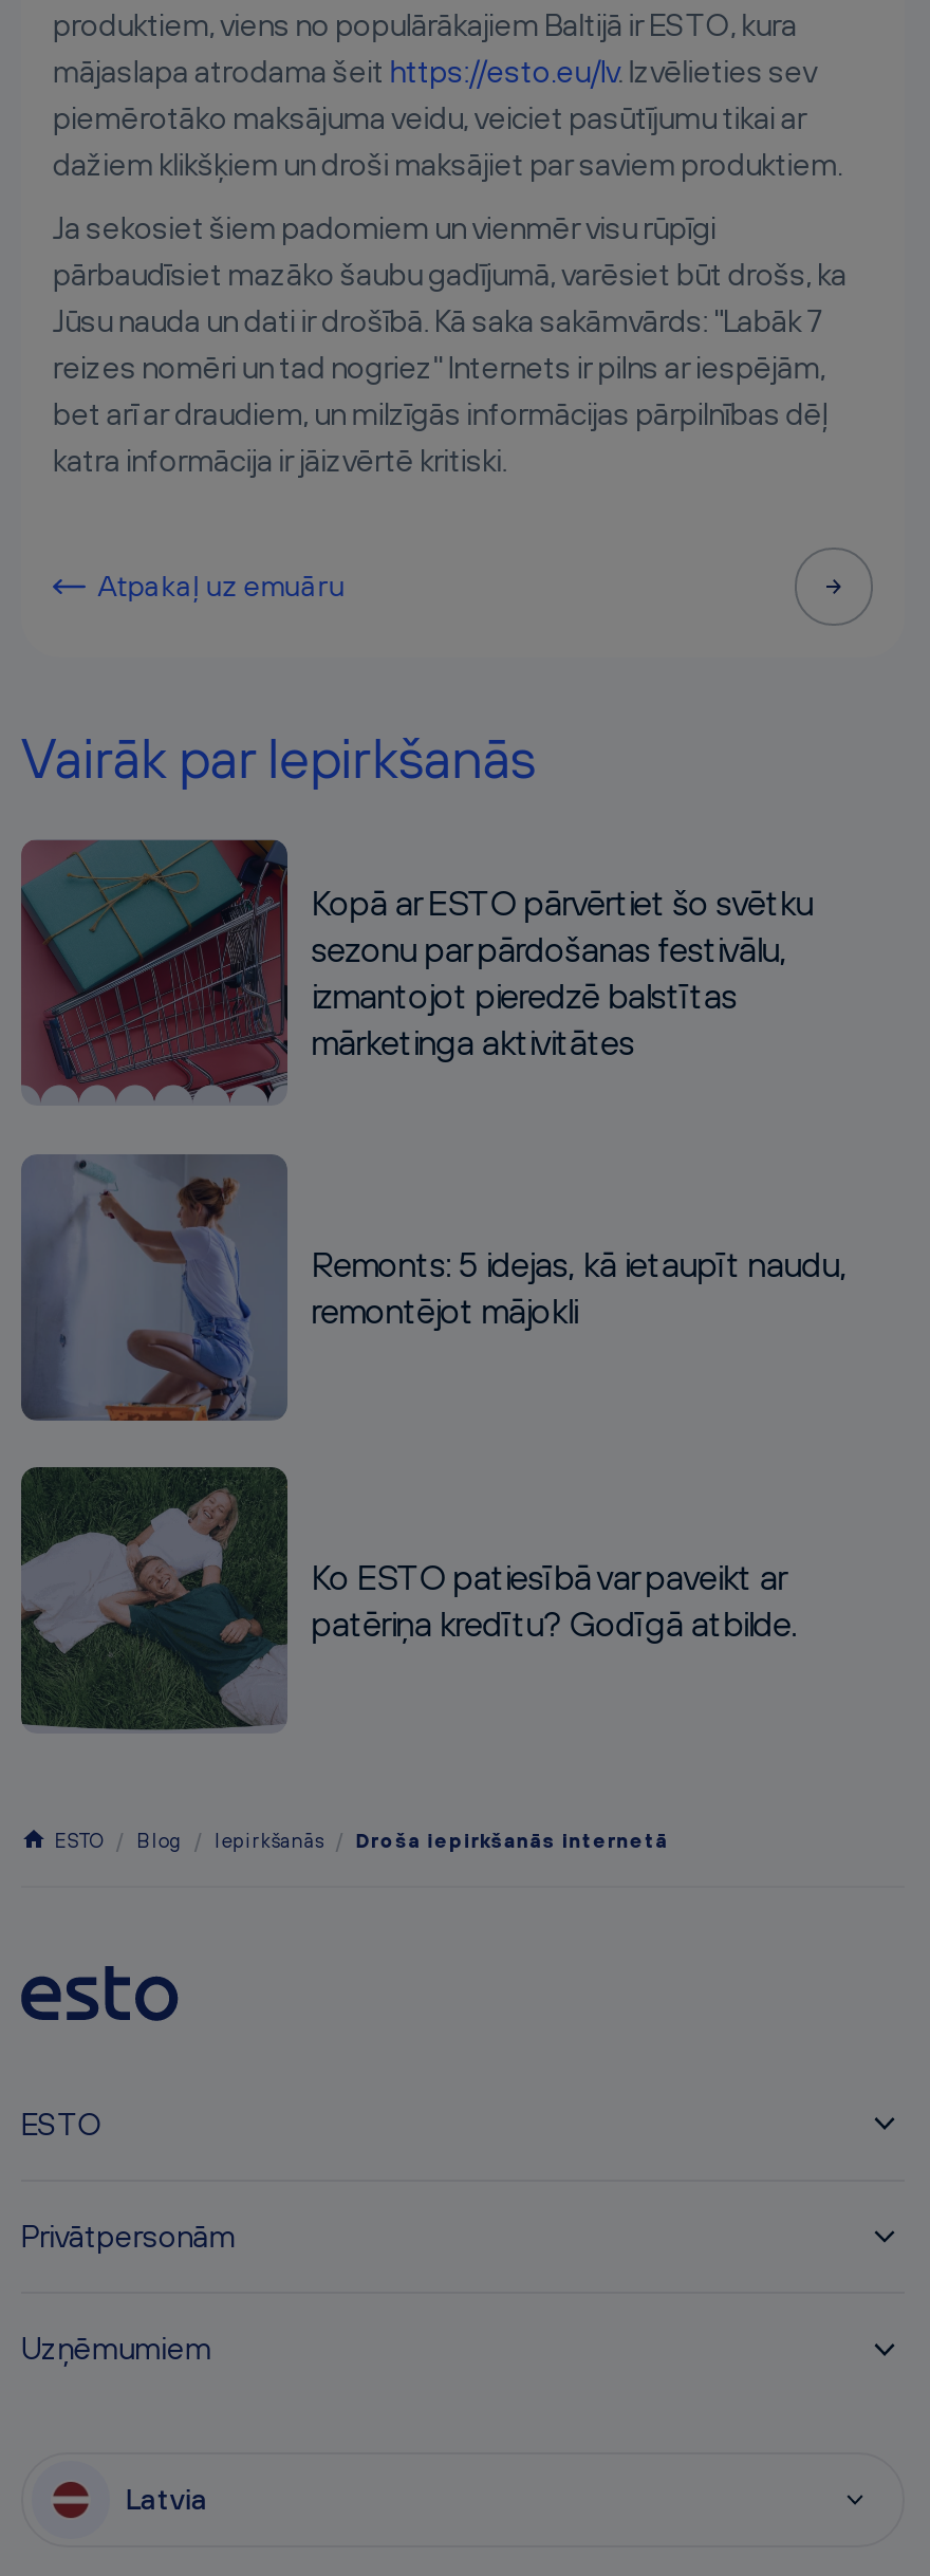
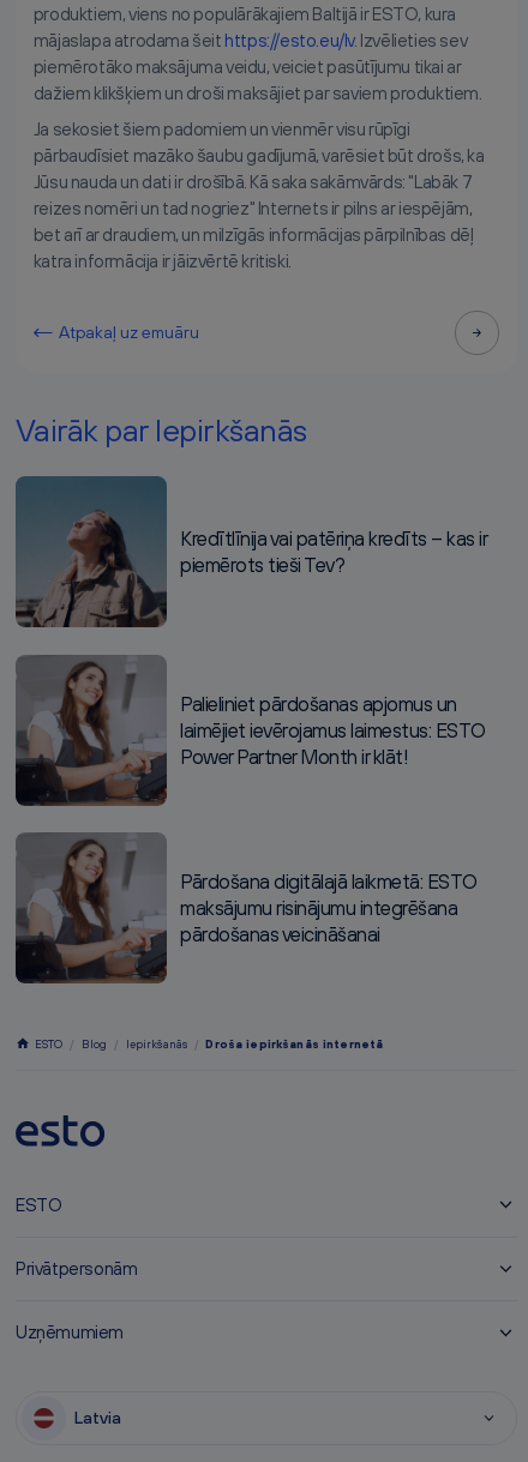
[19,837,813,1106] [image] | Kopā ar ESTO pārvērtiet šo svētku | sezonu par pārdošanas festivālu, | izmantojot pieredzē balstītas | mārketinga aktivitātes -> [14,475,487,628] [image] | Kredītlīnija vai patēriņa kredīts – kas ir | piemērots tieši Tev?
[19,1154,847,1423] [image] | Remonts: 5 idejas, kā ietaupīt naudu, | remontējot mājokli -> [14,655,486,807] [image] | Palieliniet pārdošanas apjomus un | laimējiet ievērojamus laimestus: ESTO | Power Partner Month ir klāt!
[21,1465,796,1734] [image] | Ko ESTO patiesībā var paveikt ar | patēriņa kredītu? Godīgā atbilde. -> [16,832,477,985] [image] | Pārdošana digitālajā laikmetā: ESTO | maksājumu risinājumu integrēšana | pārdošanas veicināšanai

